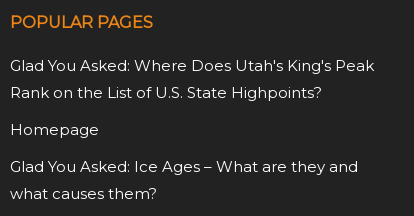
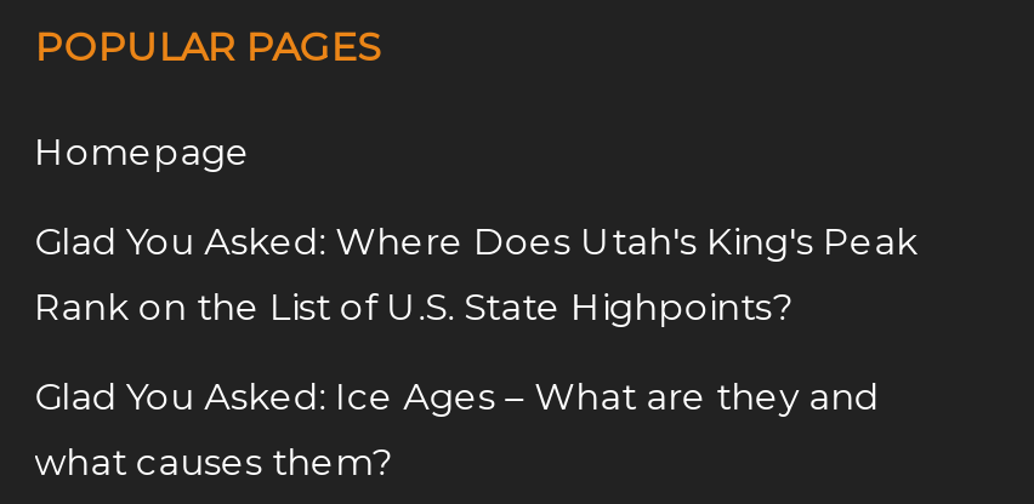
moved [10,56,374,102] -> [34,218,918,329]: Glad You Asked: Where Does Utah's King's Peak | Rank on the List of U.S. State Highpoints?
moved [10,120,99,139] -> [34,128,250,174]: Homepage

